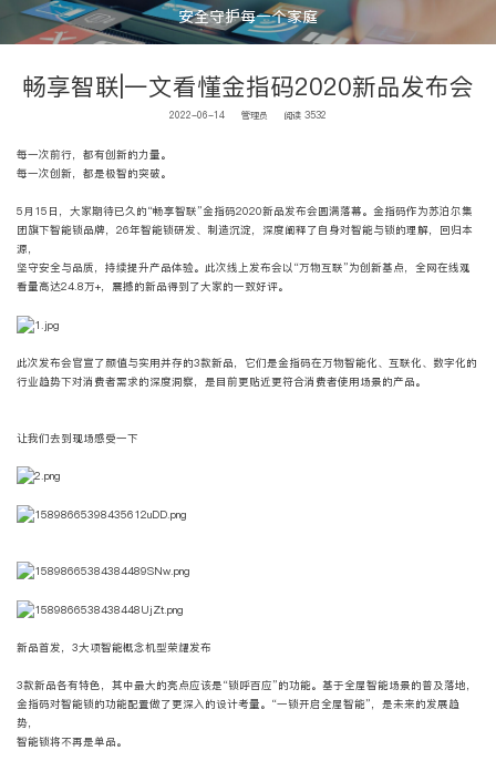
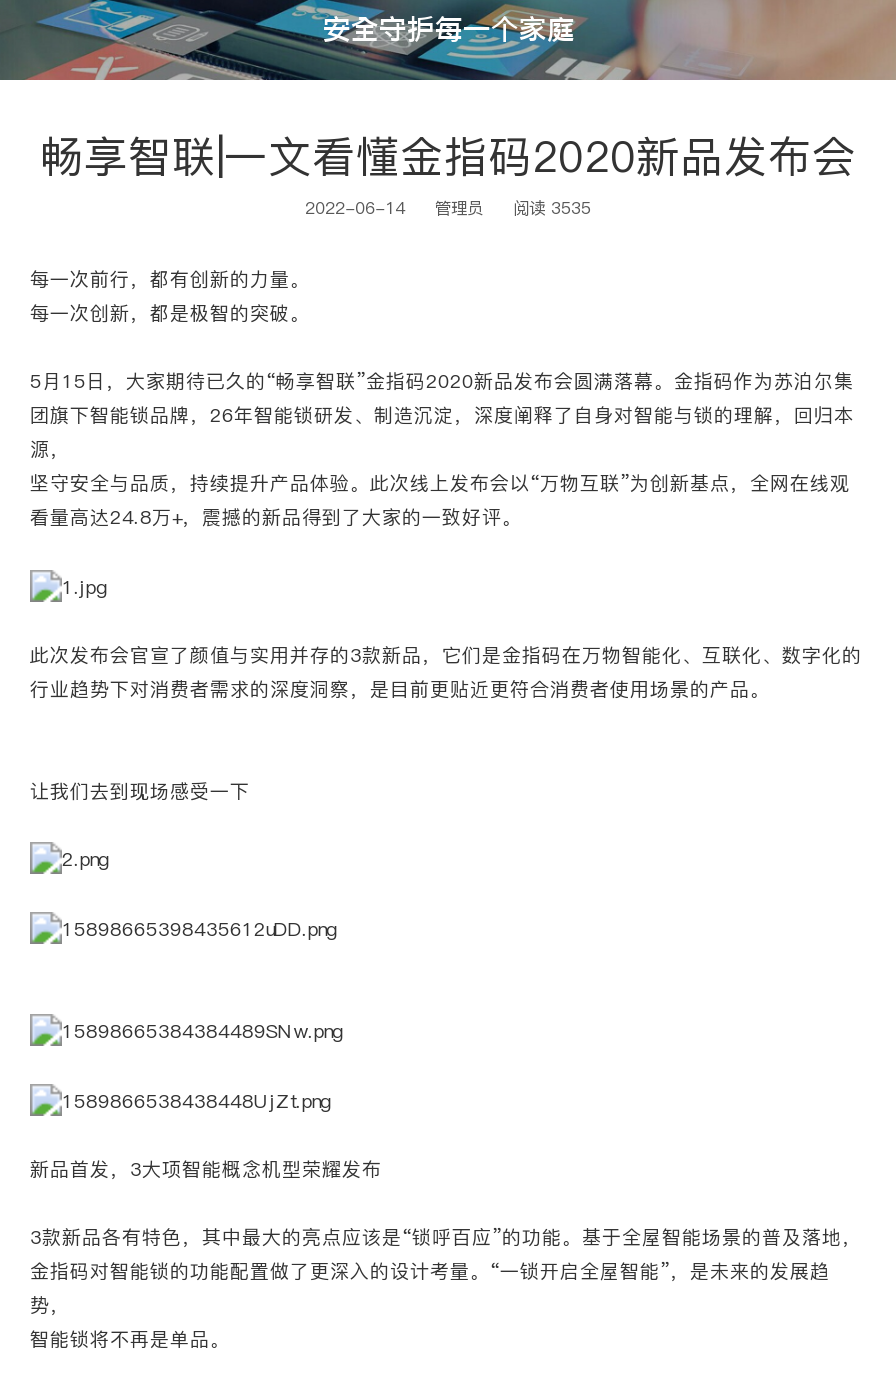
[169,109,327,122] 2022-06-14 管理员 阅读 3532 -> [305,196,591,220] 2022-06-14 管理员 阅读 3535

